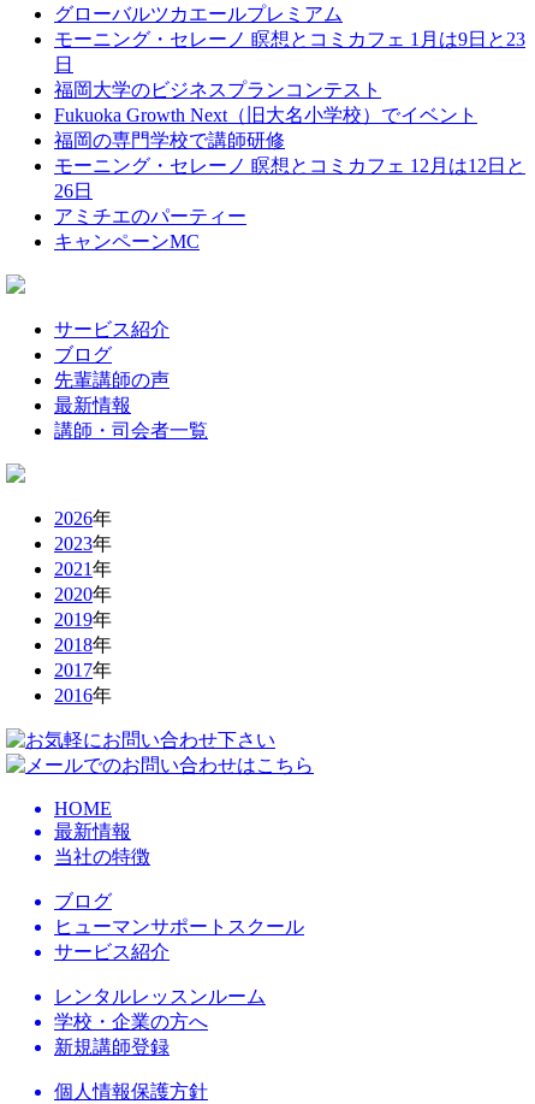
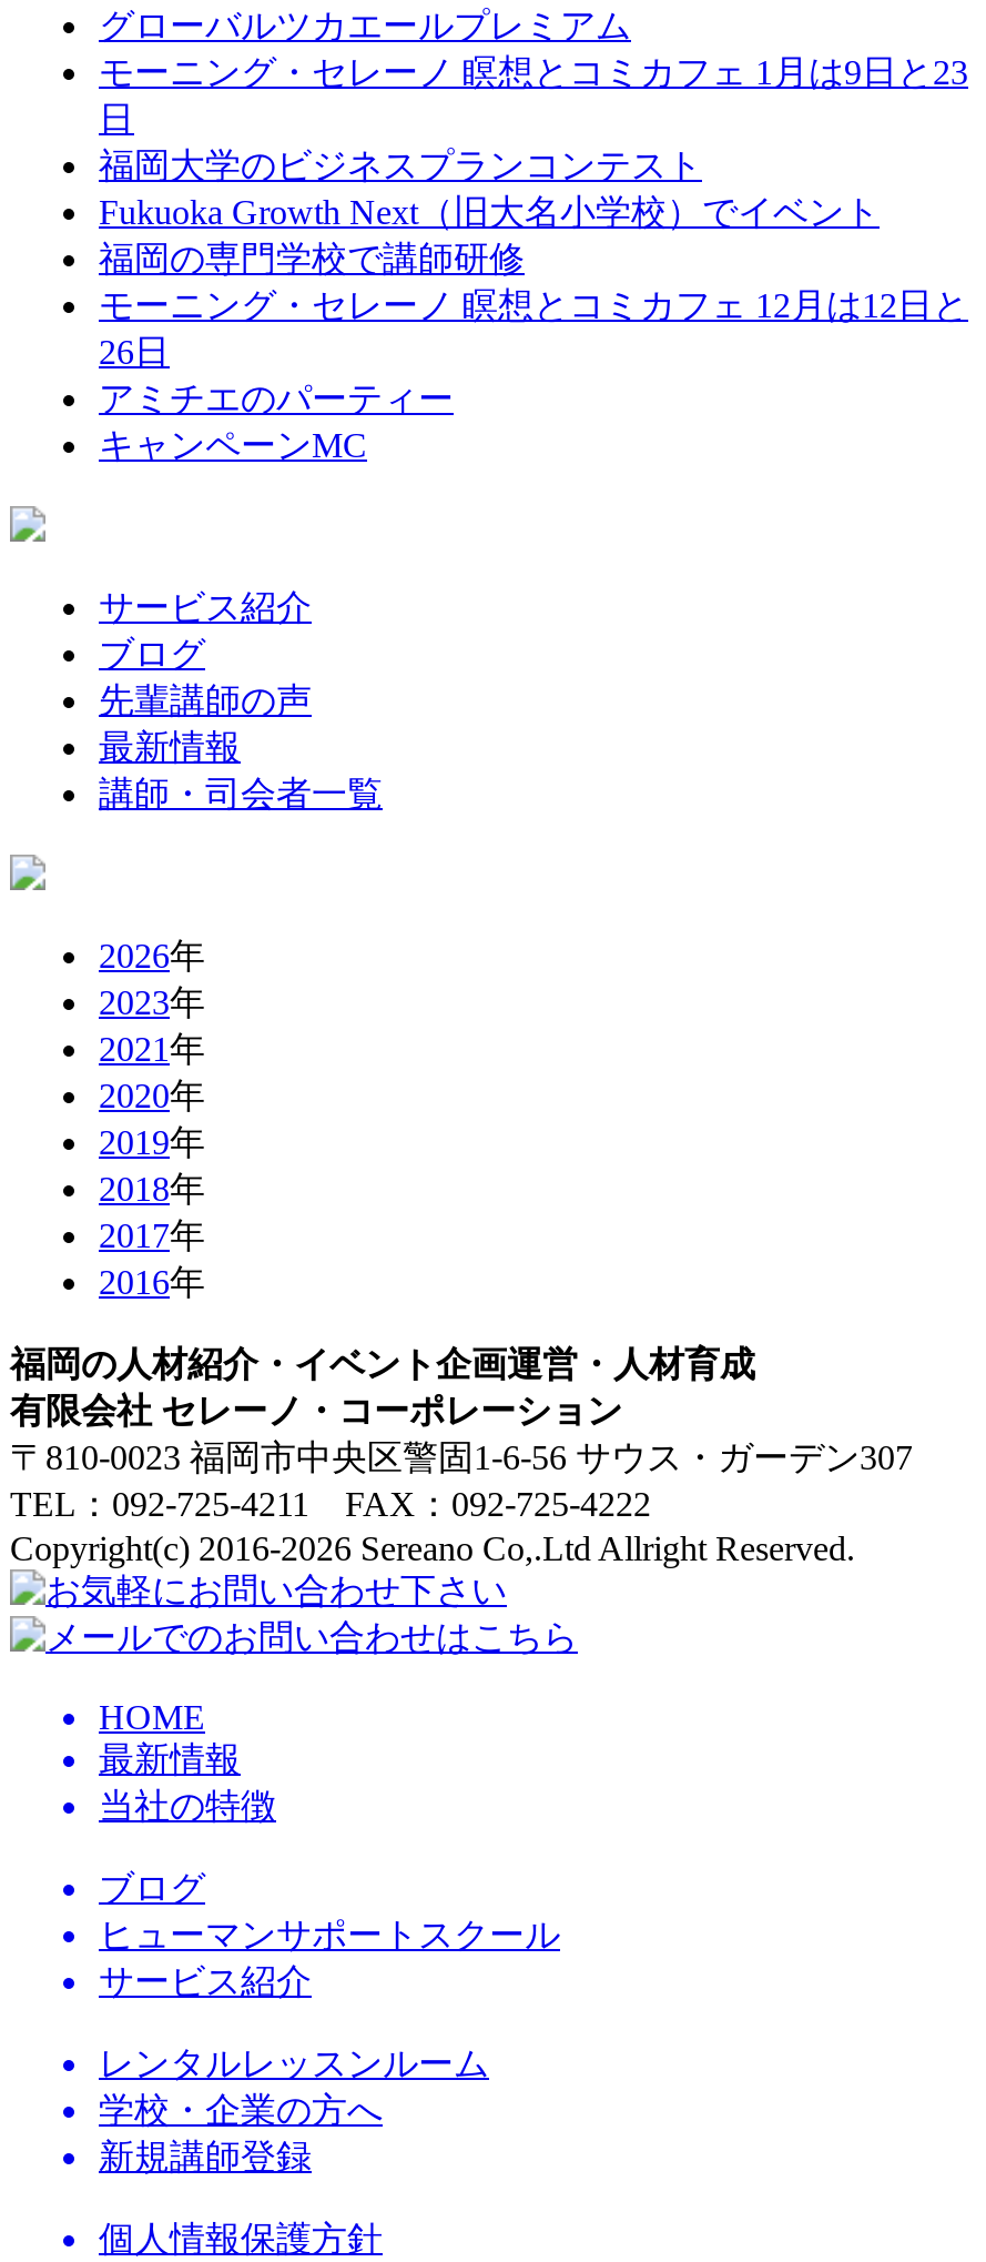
none -> [10,1345,913,1567] 福岡の人材紹介・イベント企画運営・人材育成 | 有限会社 セレーノ・コーポレーション | 〒810-0023 福岡市中央区警固1-6-56 サウス・ガーデン307 | TEL：092-725-4211 FAX：092-725-4222 | Copyright(c) 2016-2026 Sereano Co,.Ltd Allright Reserved.

